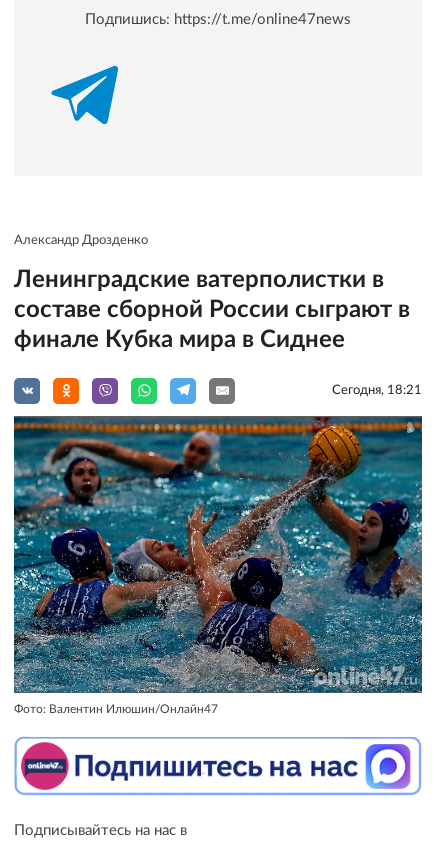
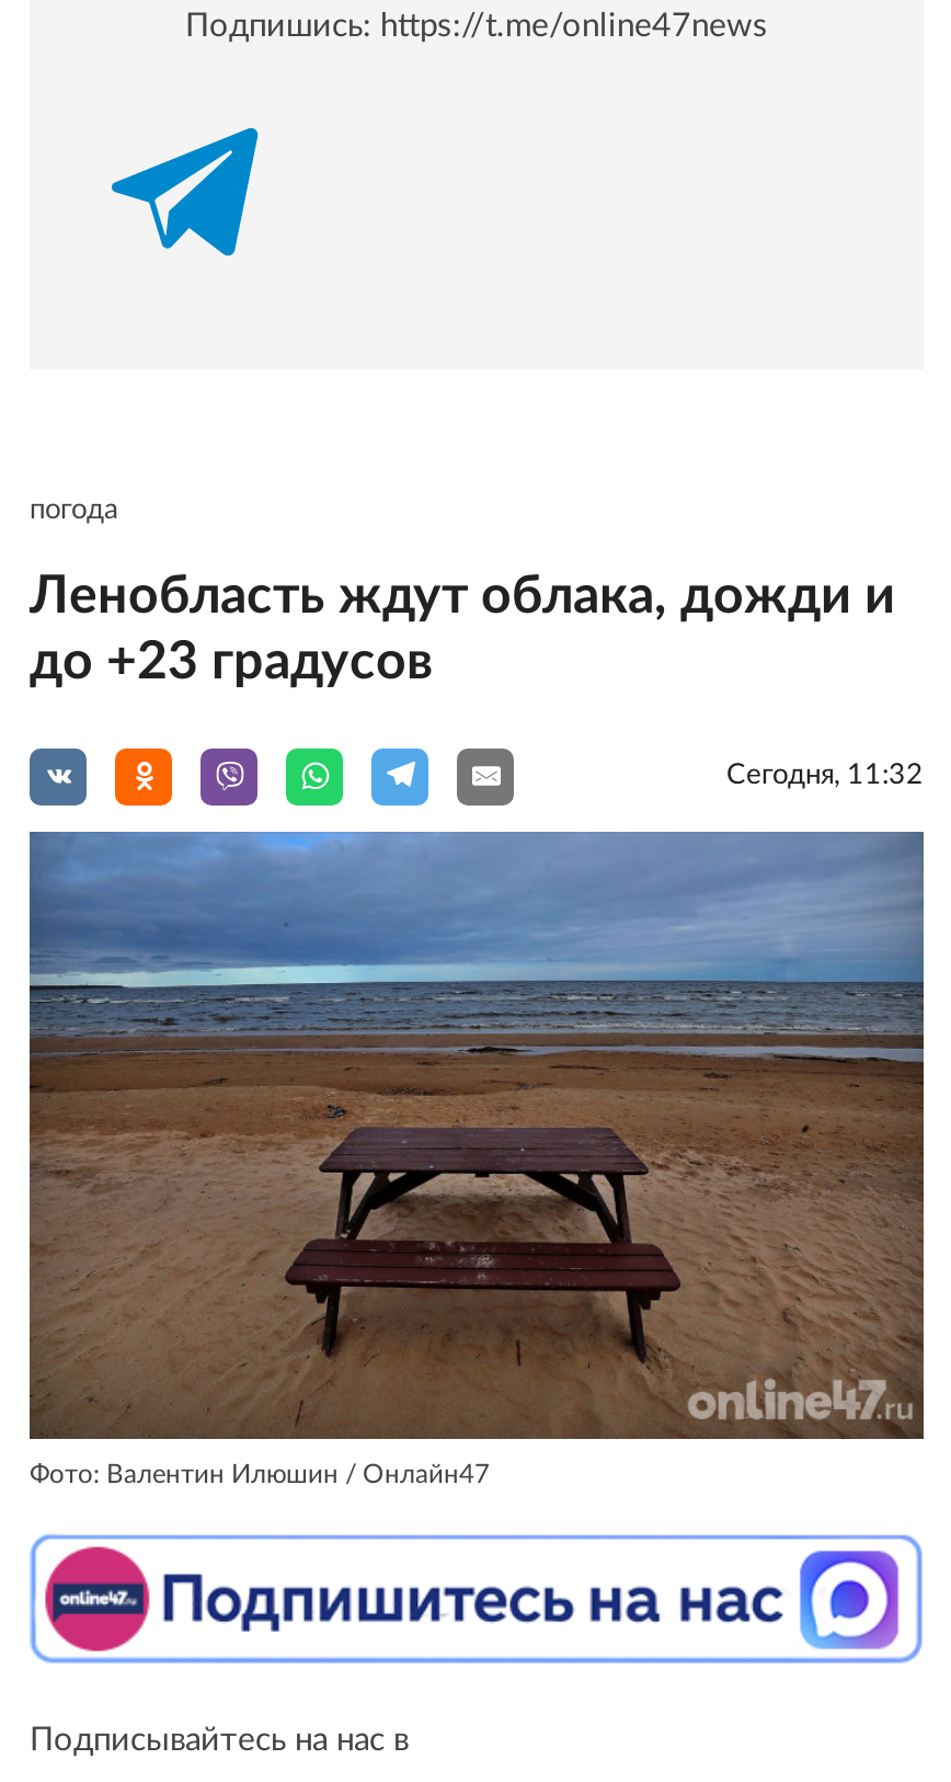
[14,234,148,247] Александр Дрозденко -> [30,498,117,526] погода
[14,268,410,352] Ленинградские ватерполистки в | составе сборной России сыграют в | финале Кубка мира в Сиднее -> [30,572,895,691] Ленобласть ждут облака, дожди и | до +23 градусов
[332,384,422,397] Сегодня, 18:21 -> [726,761,924,790] Сегодня, 11:32
[13,415,423,715] [image] | Фото: Валентин Илюшин/Oнлайн47 -> [27,830,926,1488] [image] | Фото: Валентин Илюшин / Онлайн47

